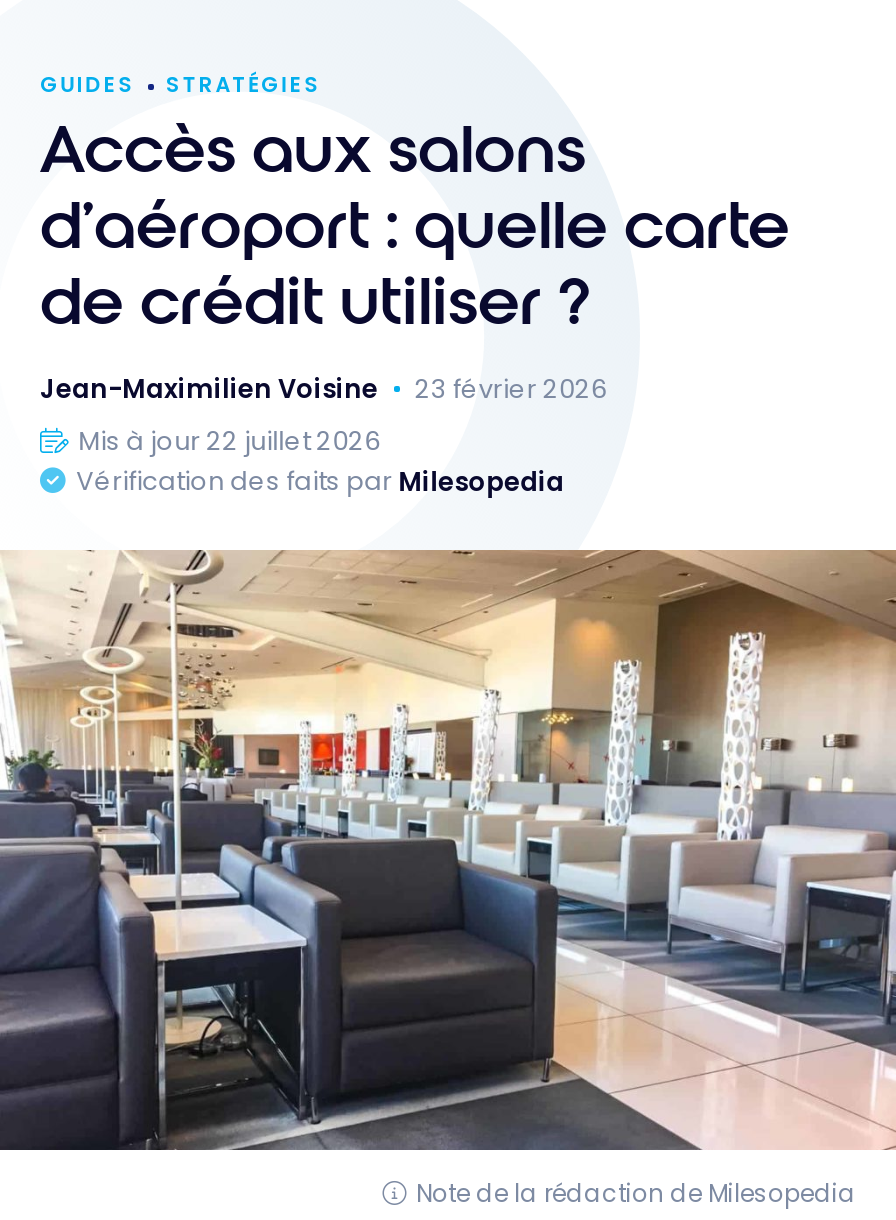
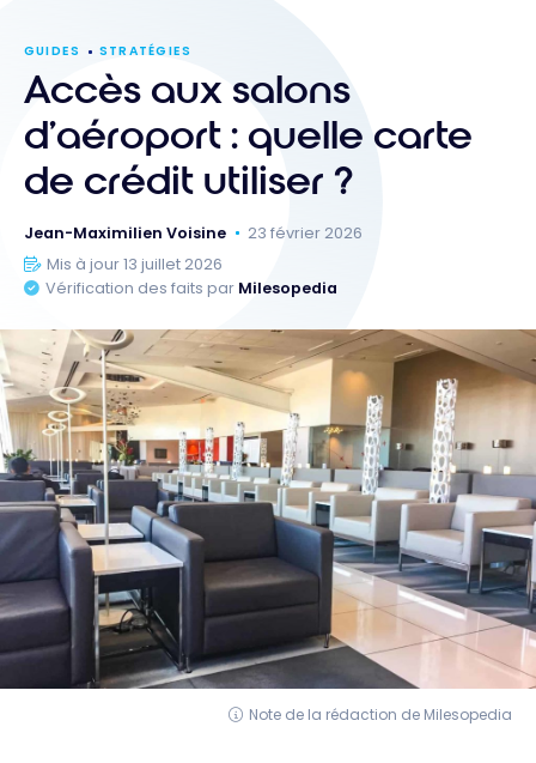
[78,424,380,458] Mis à jour 22 juillet 2026 -> [47,254,223,274] Mis à jour 13 juillet 2026

